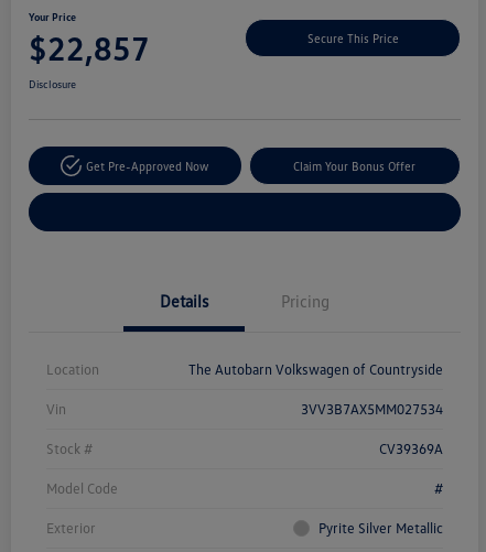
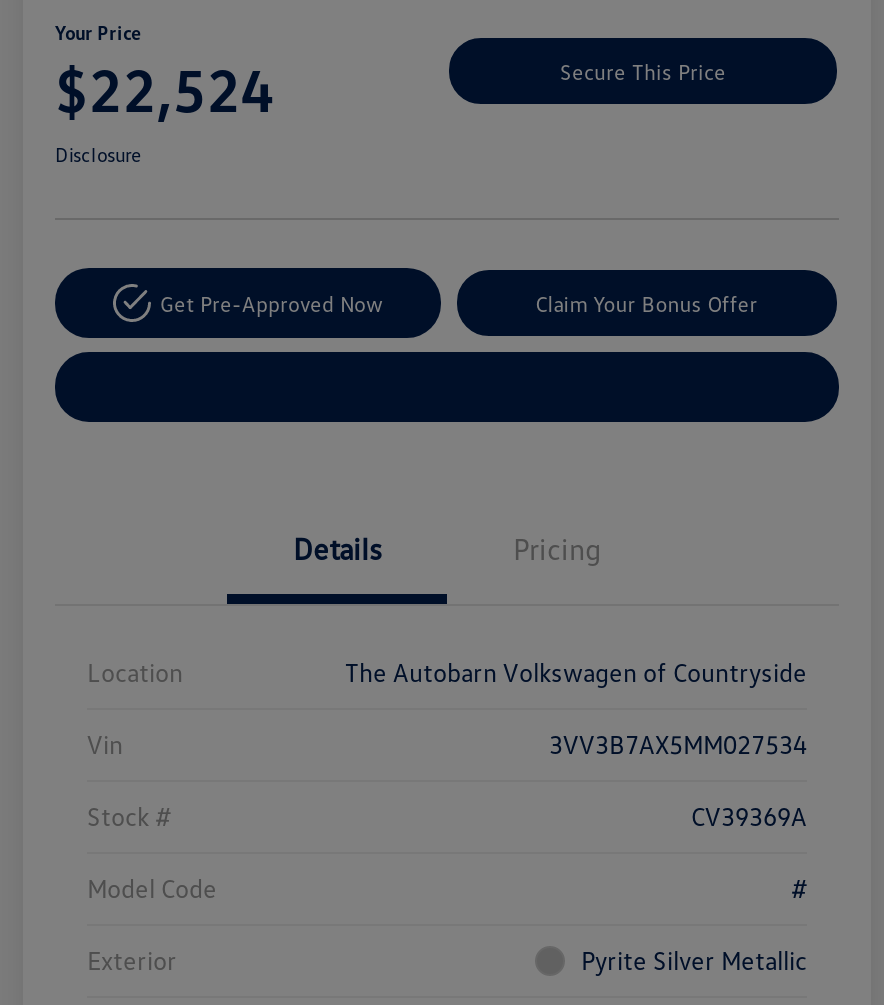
[29,28,150,69] $22,857 -> [55,52,275,126] $22,524

